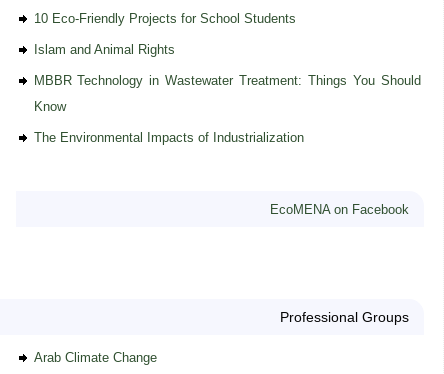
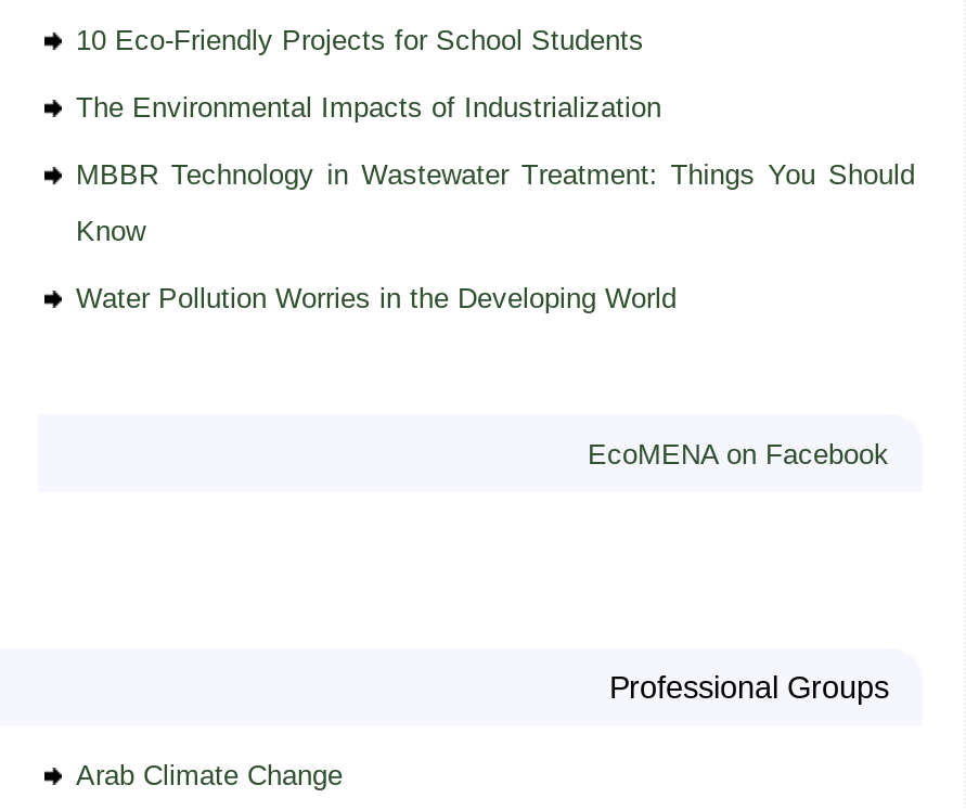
[33,42,174,57] Islam and Animal Rights -> none
none -> [76,282,677,315] Water Pollution Worries in the Developing World
moved [33,130,303,145] -> [76,92,661,124]: The Environmental Impacts of Industrialization

